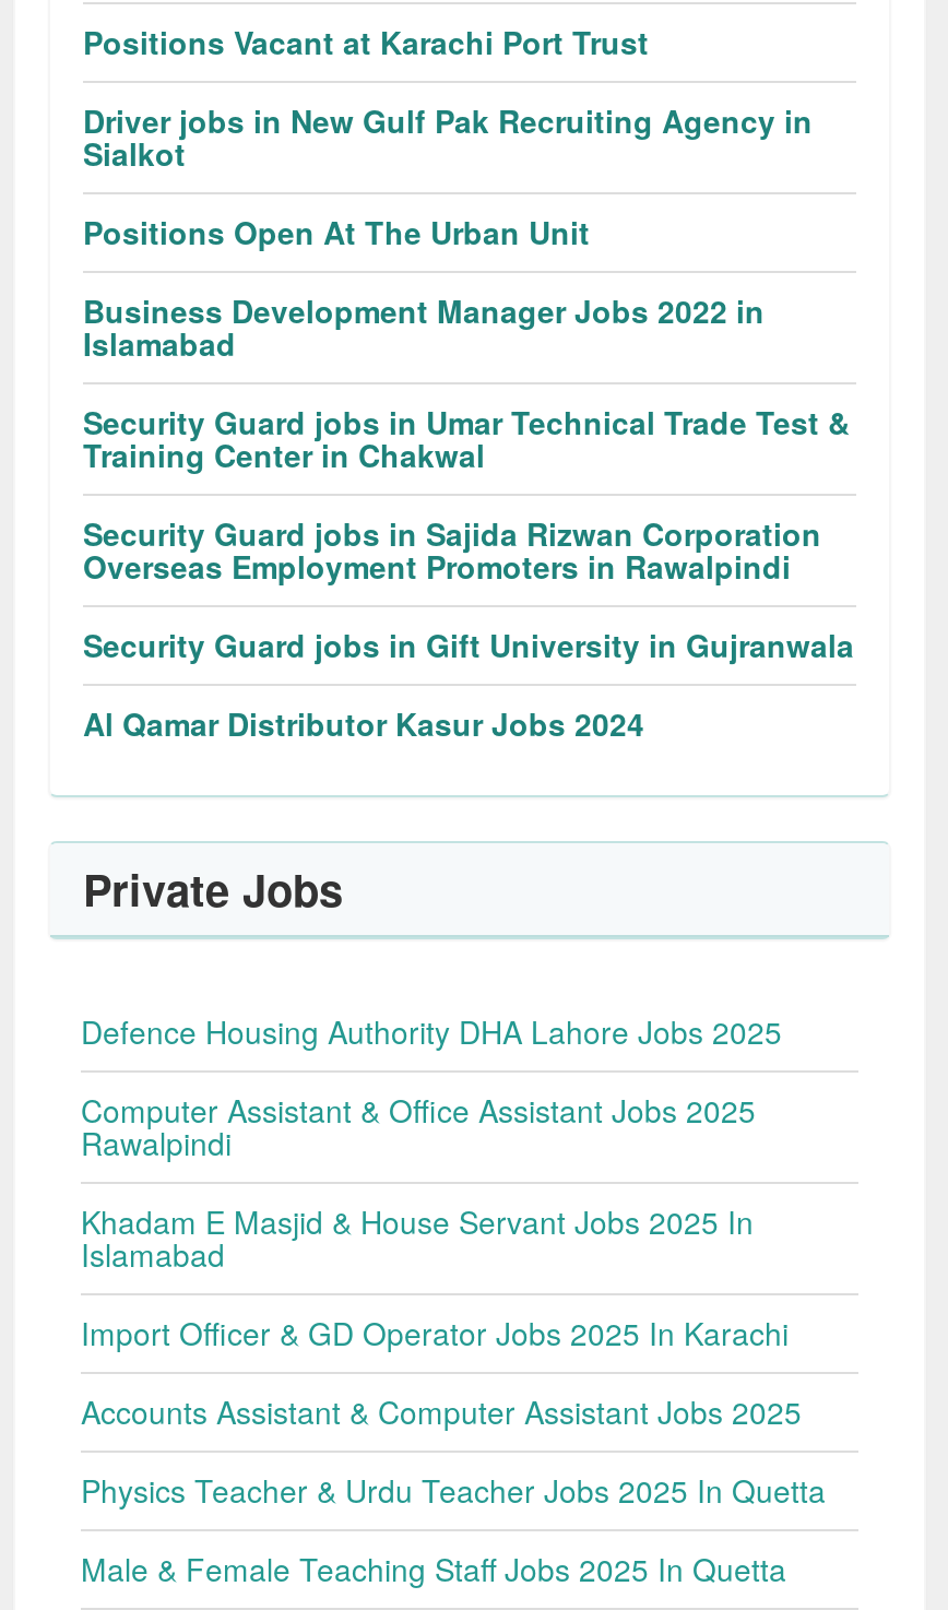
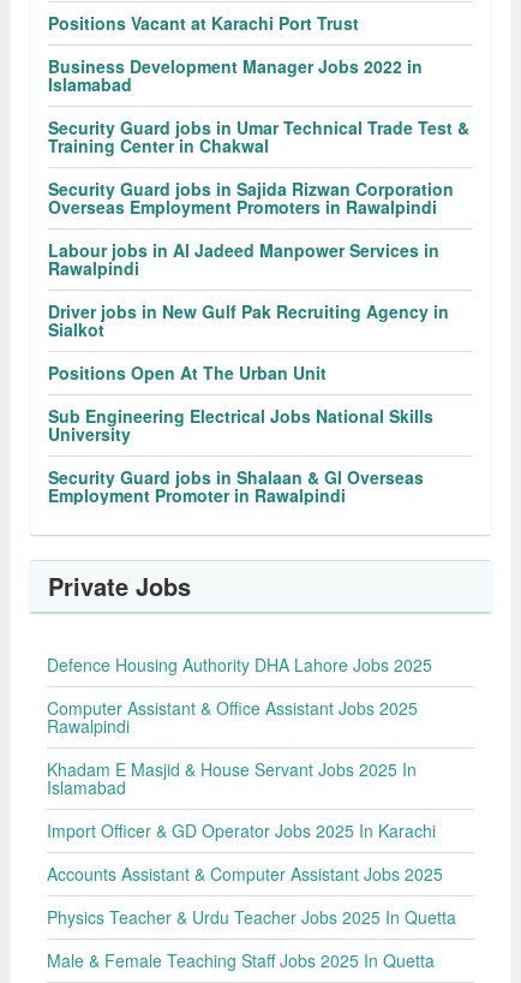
moved [83,99,813,254] -> [48,299,449,385]: Driver jobs in New Gulf Pak Recruiting Agency in | Sialkot | Positions Open At The Urban Unit
moved [83,289,850,588] -> [48,54,469,219]: Business Development Manager Jobs 2022 in | Islamabad | Security Guard jobs in Umar Technical Trade Test & | Training Center in Chakwal | Security Guard jobs in Sajida Rizwan Corporation | Overseas Employment Promoters in Rawalpindi
[83,623,854,745] Security Guard jobs in Gift University in Gujranwala | Al Qamar Distributor Kasur Jobs 2024 -> [48,238,439,507] Labour jobs in Al Jadeed Manpower Services in | Rawalpindi | Sub Engineering Electrical Jobs National Skills | University | Security Guard jobs in Shalaan & Gl Overseas | Employment Promoter in Rawalpindi

